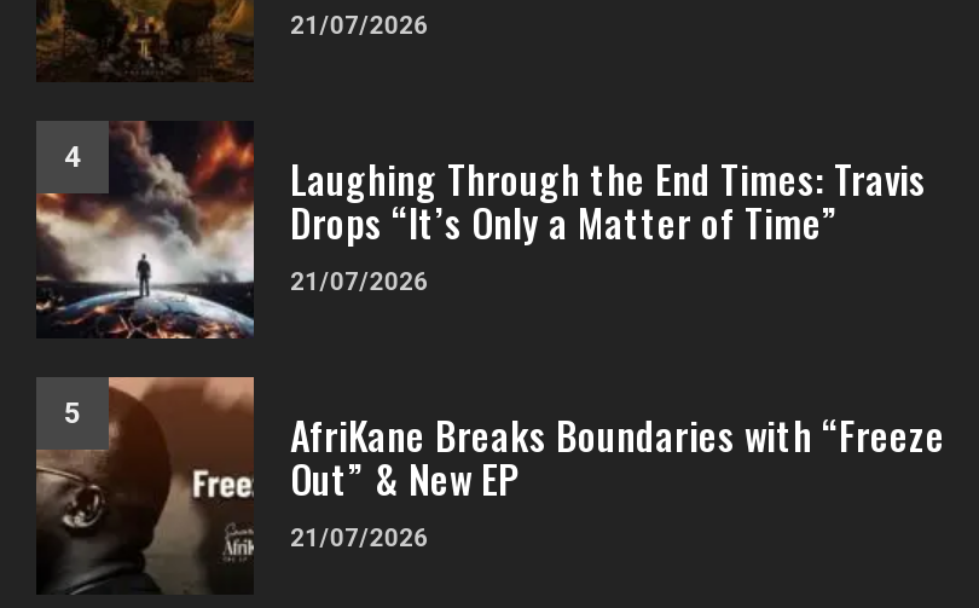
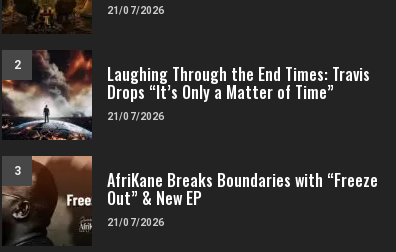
[64,139,81,173] 4 -> [13,57,20,71] 2
[64,395,81,429] 5 -> [13,163,20,177] 3

